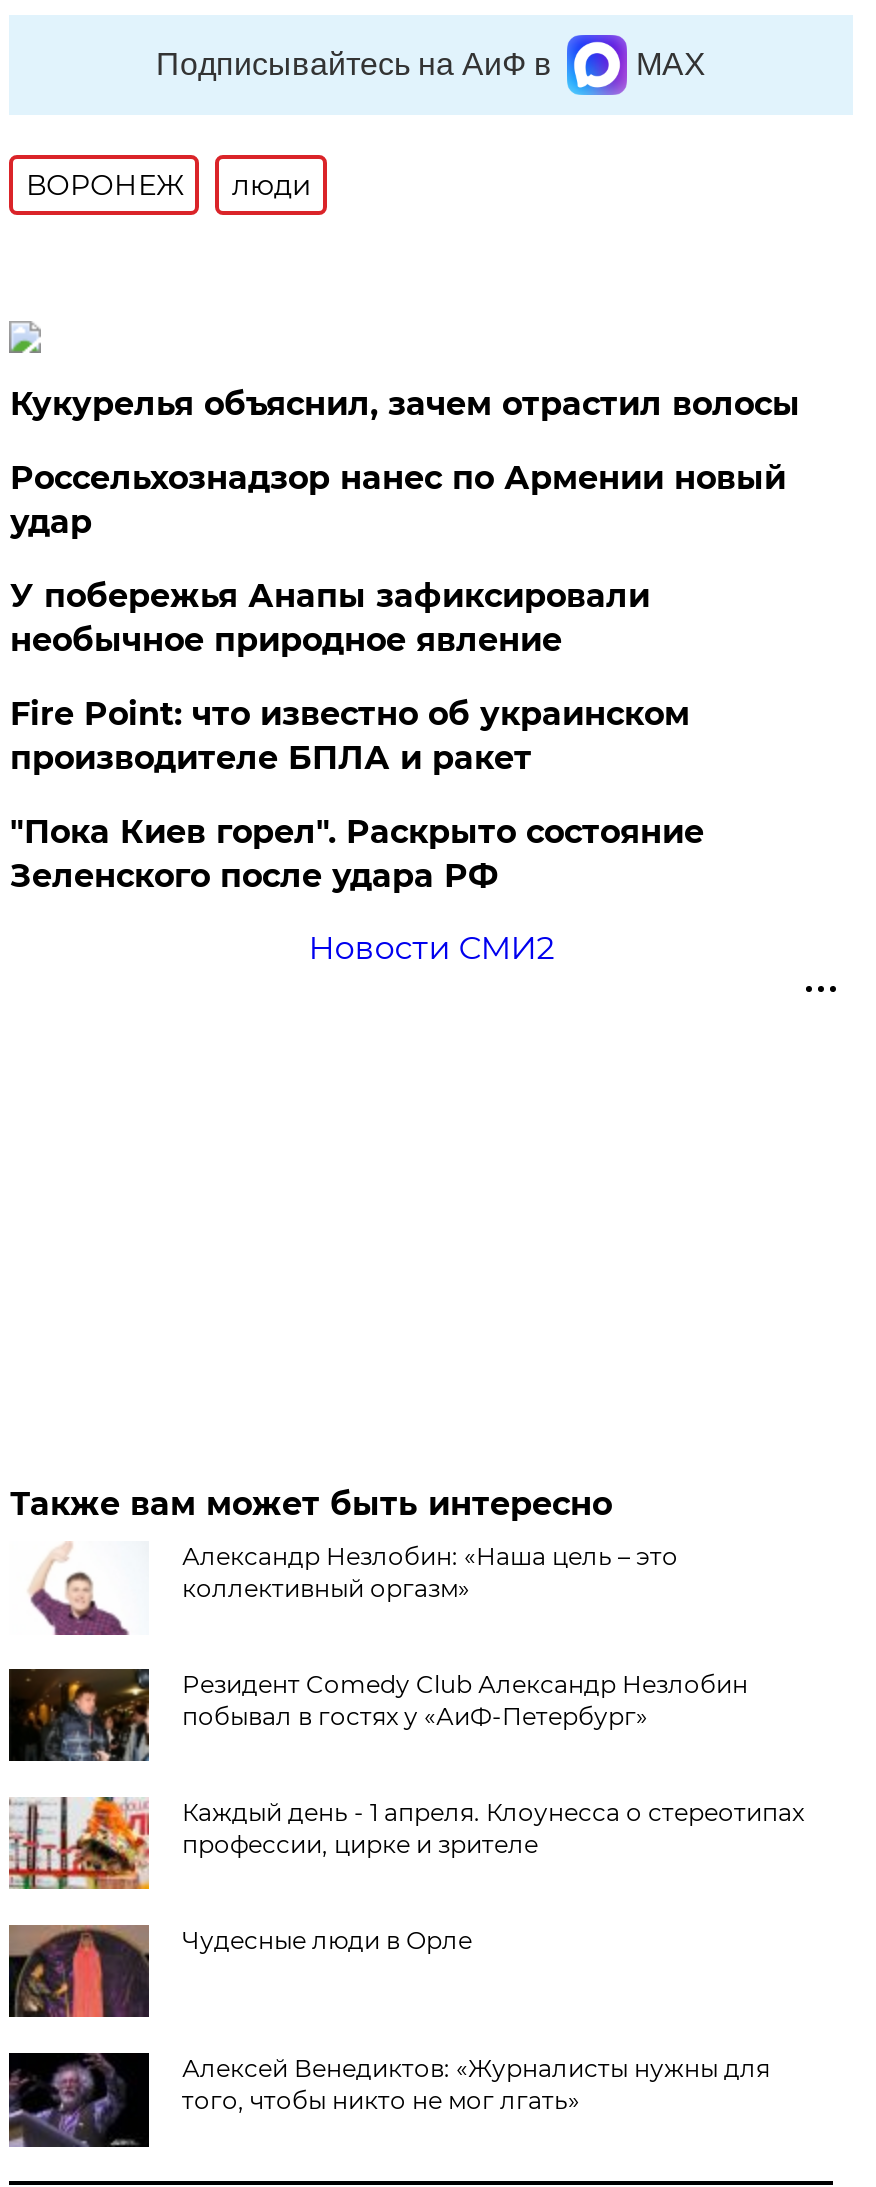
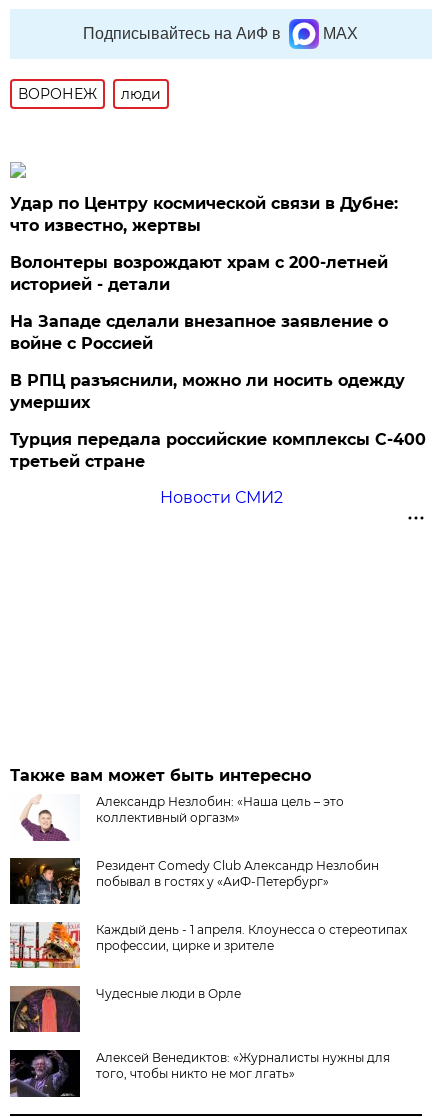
[10,385,800,423] Кукурелья объяснил, зачем отрастил волосы -> [10,194,398,235] Удар по Центру космической связи в Дубне: | что известно, жертвы
[10,459,786,541] Россельхознадзор нанес по Армении новый | удар -> [10,253,388,294] Волонтеры возрождают храм с 200-летней | историей - детали
[10,577,650,659] У побережья Анапы зафиксировали | необычное природное явление -> [10,312,388,353] На Западе сделали внезапное заявление о | войне с Россией
[10,695,690,777] Fire Point: что известно об украинском | производителе БПЛА и ракет -> [10,371,405,412] В РПЦ разъяснили, можно ли носить одежду | умерших
[10,813,704,895] "Пока Киев горел". Раскрыто состояние | Зеленского после удара РФ -> [10,430,426,471] Турция передала российские комплексы С-400 | третьей стране

